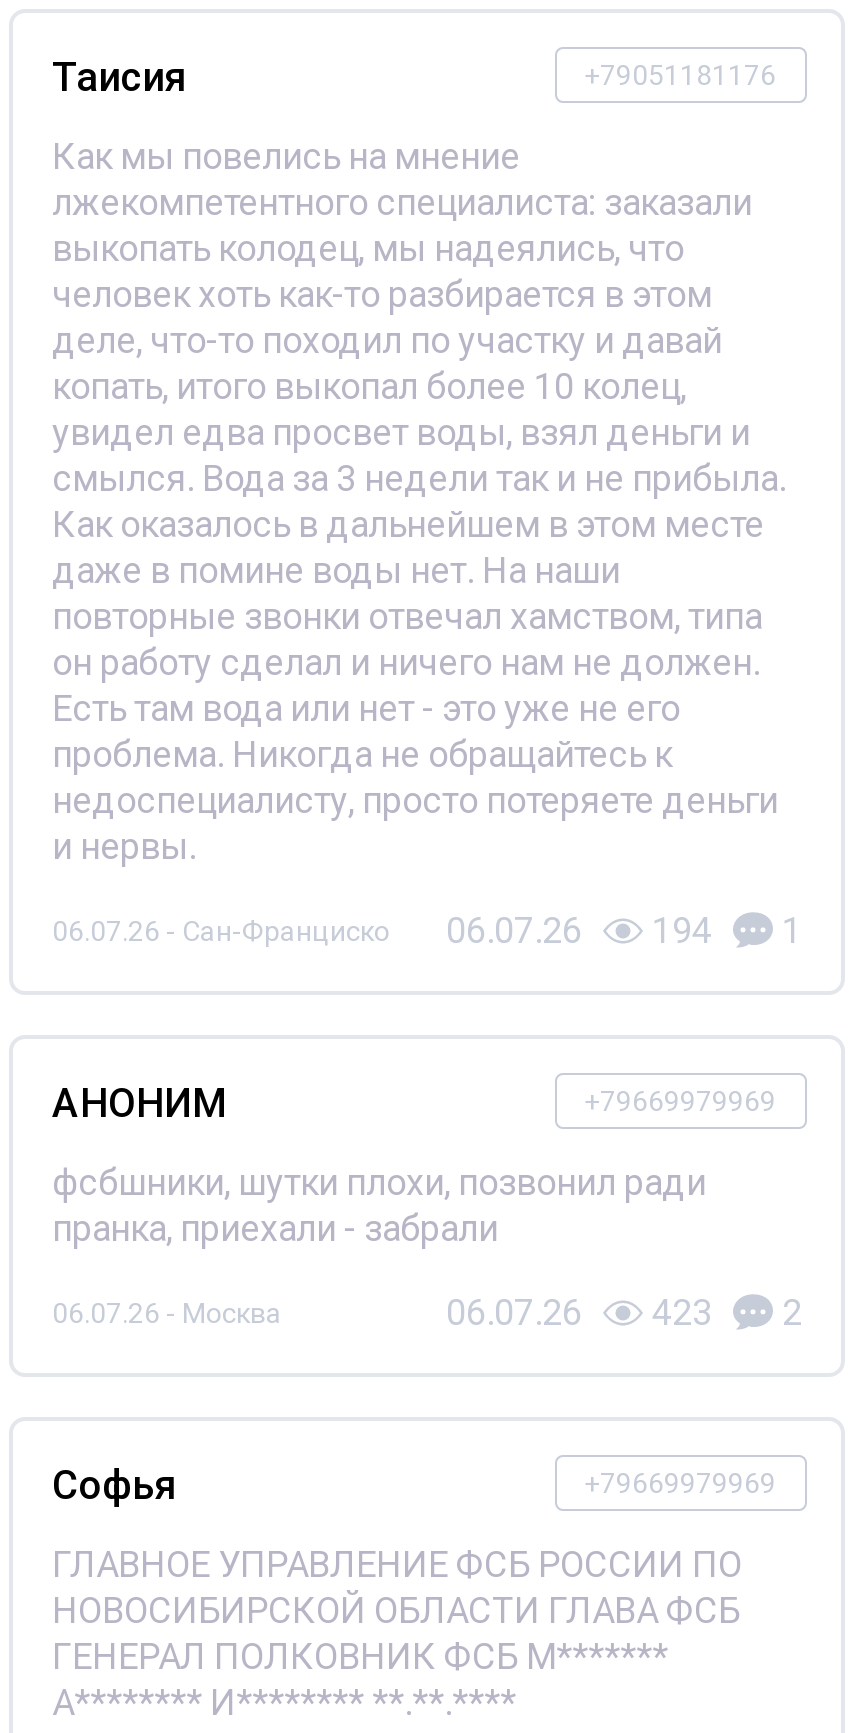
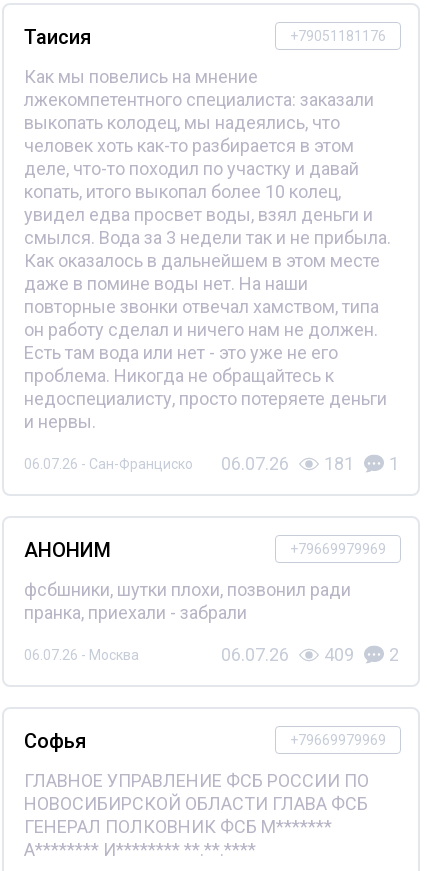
[52,910,802,952] 06.07.26 - Сан-Франциско 06.07.26 194 1 -> [23,453,398,474] 06.07.26 - Сан-Франциско 06.07.26 181 1
[446,1292,802,1334] 06.07.26 423 2 -> [220,644,398,665] 06.07.26 409 2

